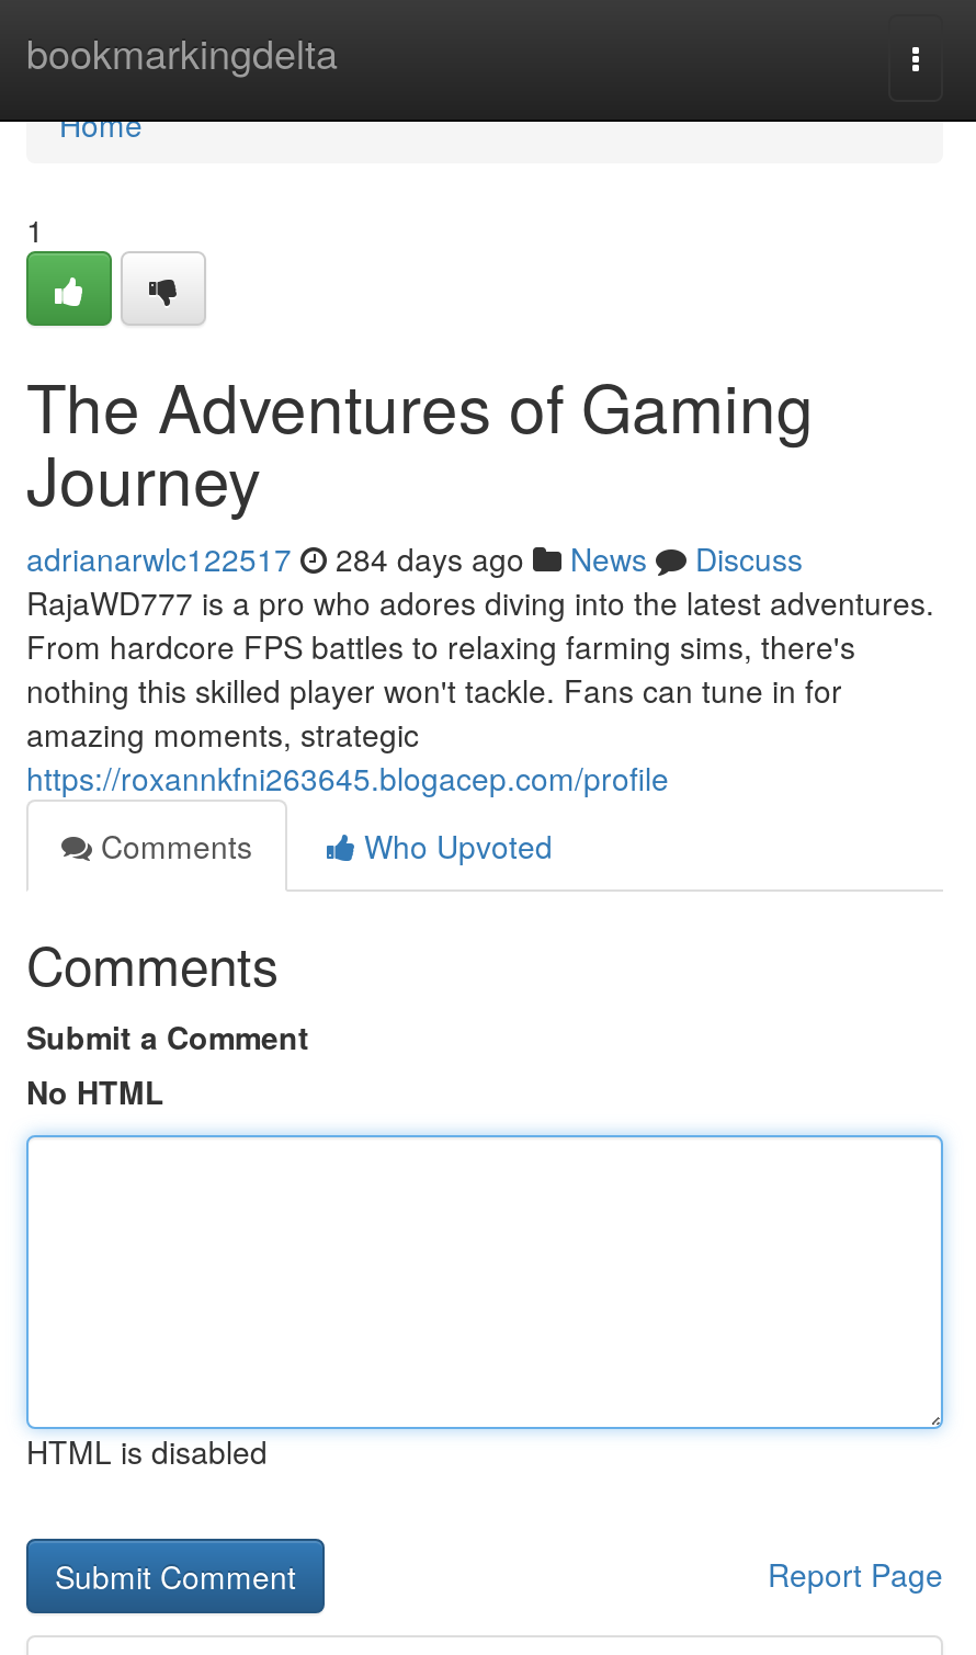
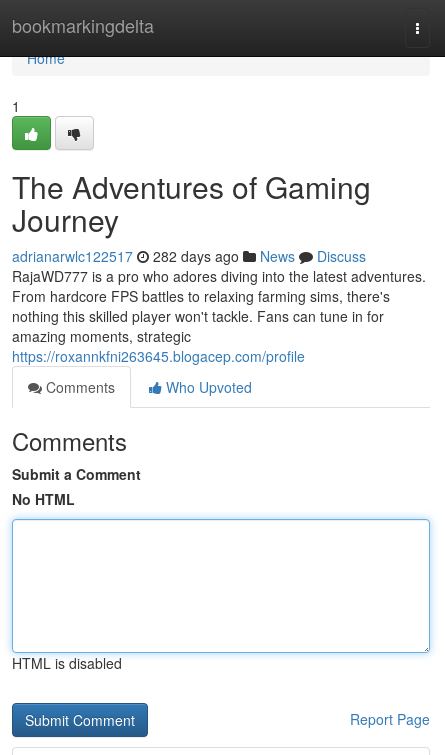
[26,536,803,580] adrianarwlc122517 284 days ago News Discuss -> [12,246,366,266] adrianarwlc122517 282 days ago News Discuss

